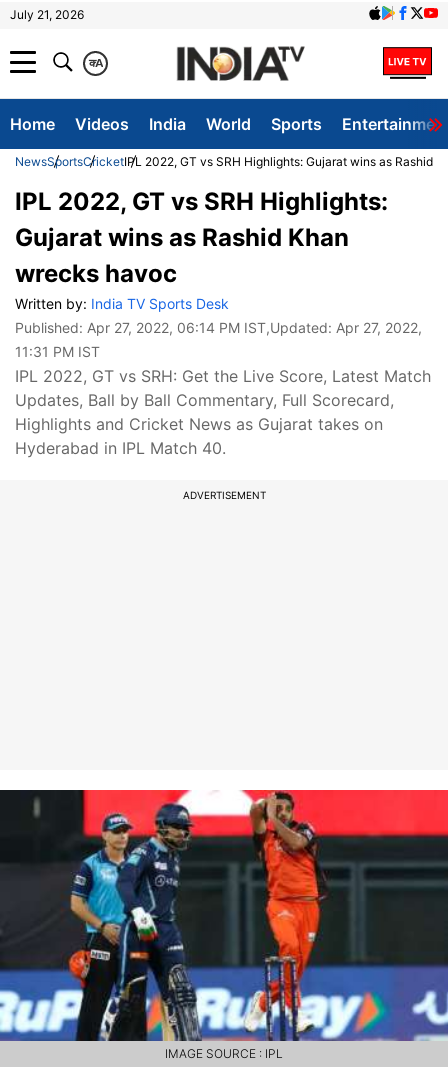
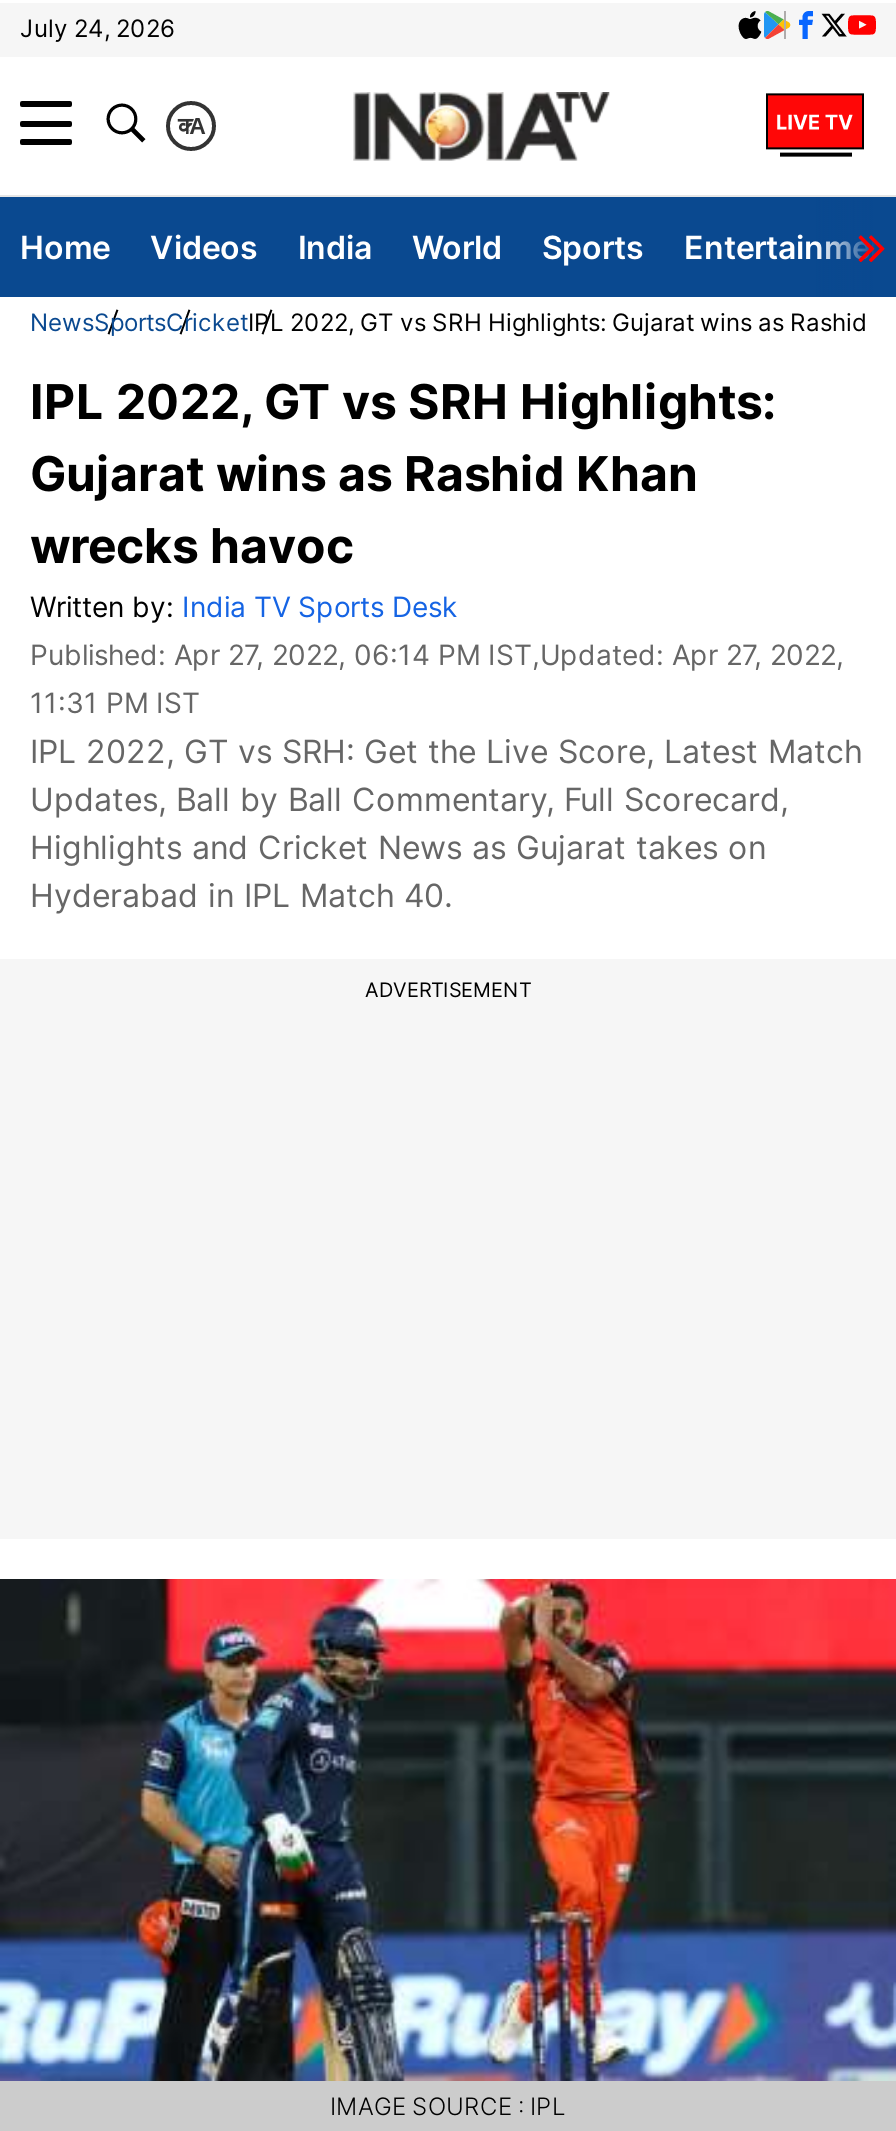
[10,7,84,22] July 21, 2026 -> [20,13,174,43] July 24, 2026

